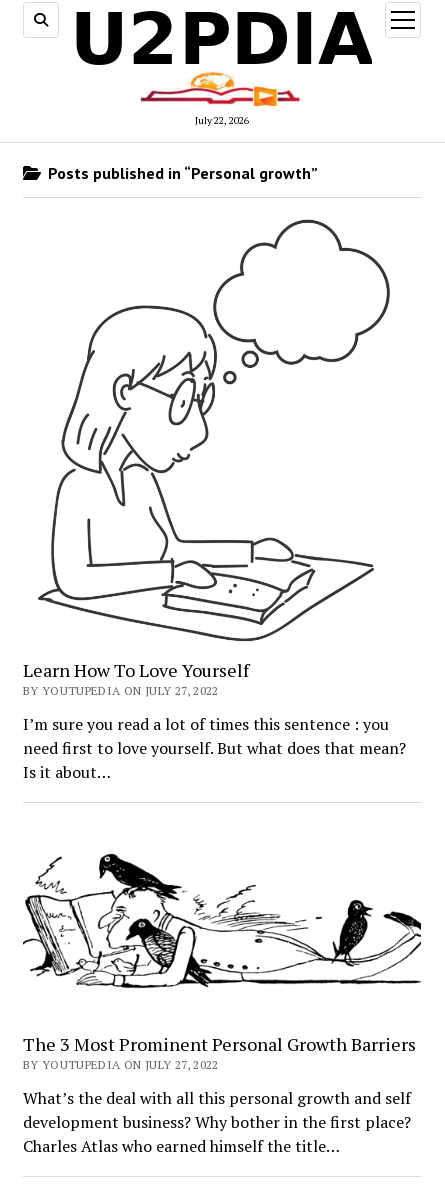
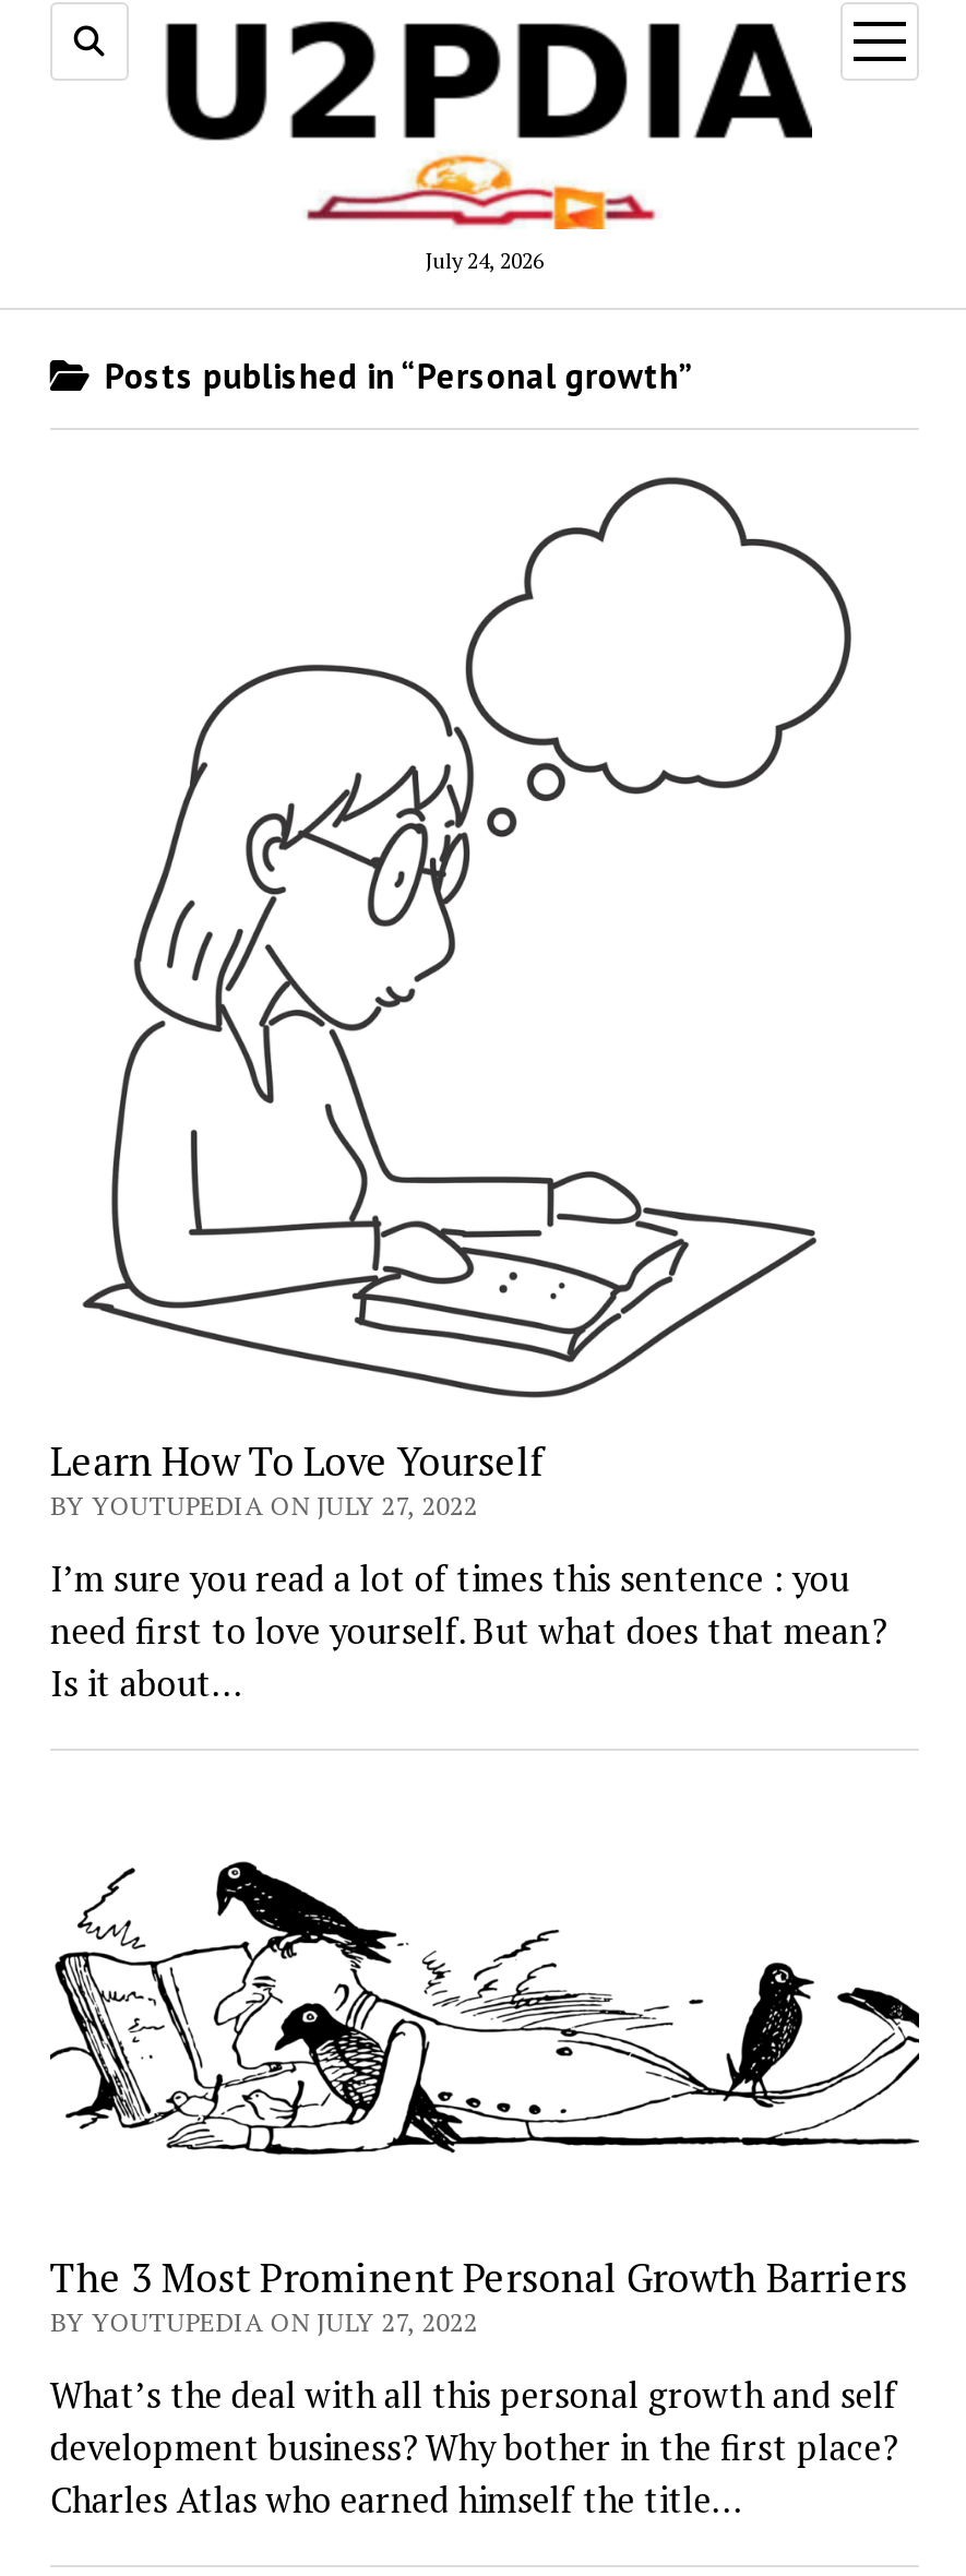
[195,114,249,127] July 22, 2026 -> [426,247,544,275] July 24, 2026

